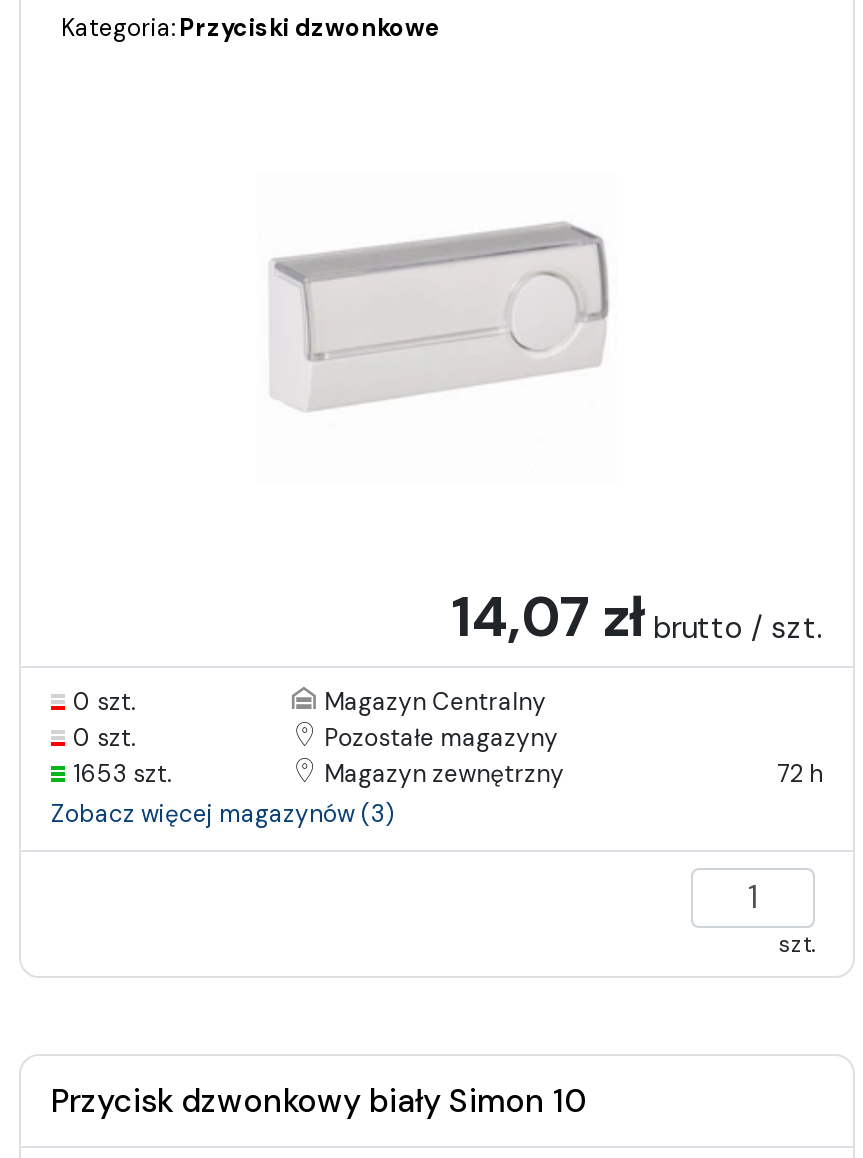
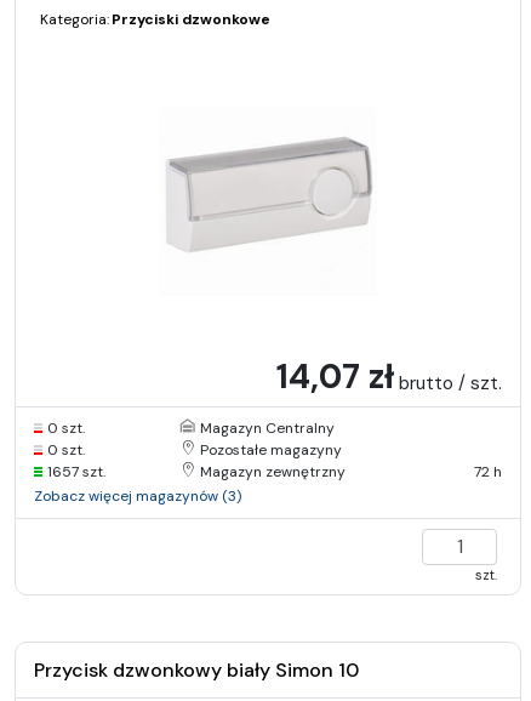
[73,758,171,790] 1653 szt. -> [47,462,105,481] 1657 szt.

